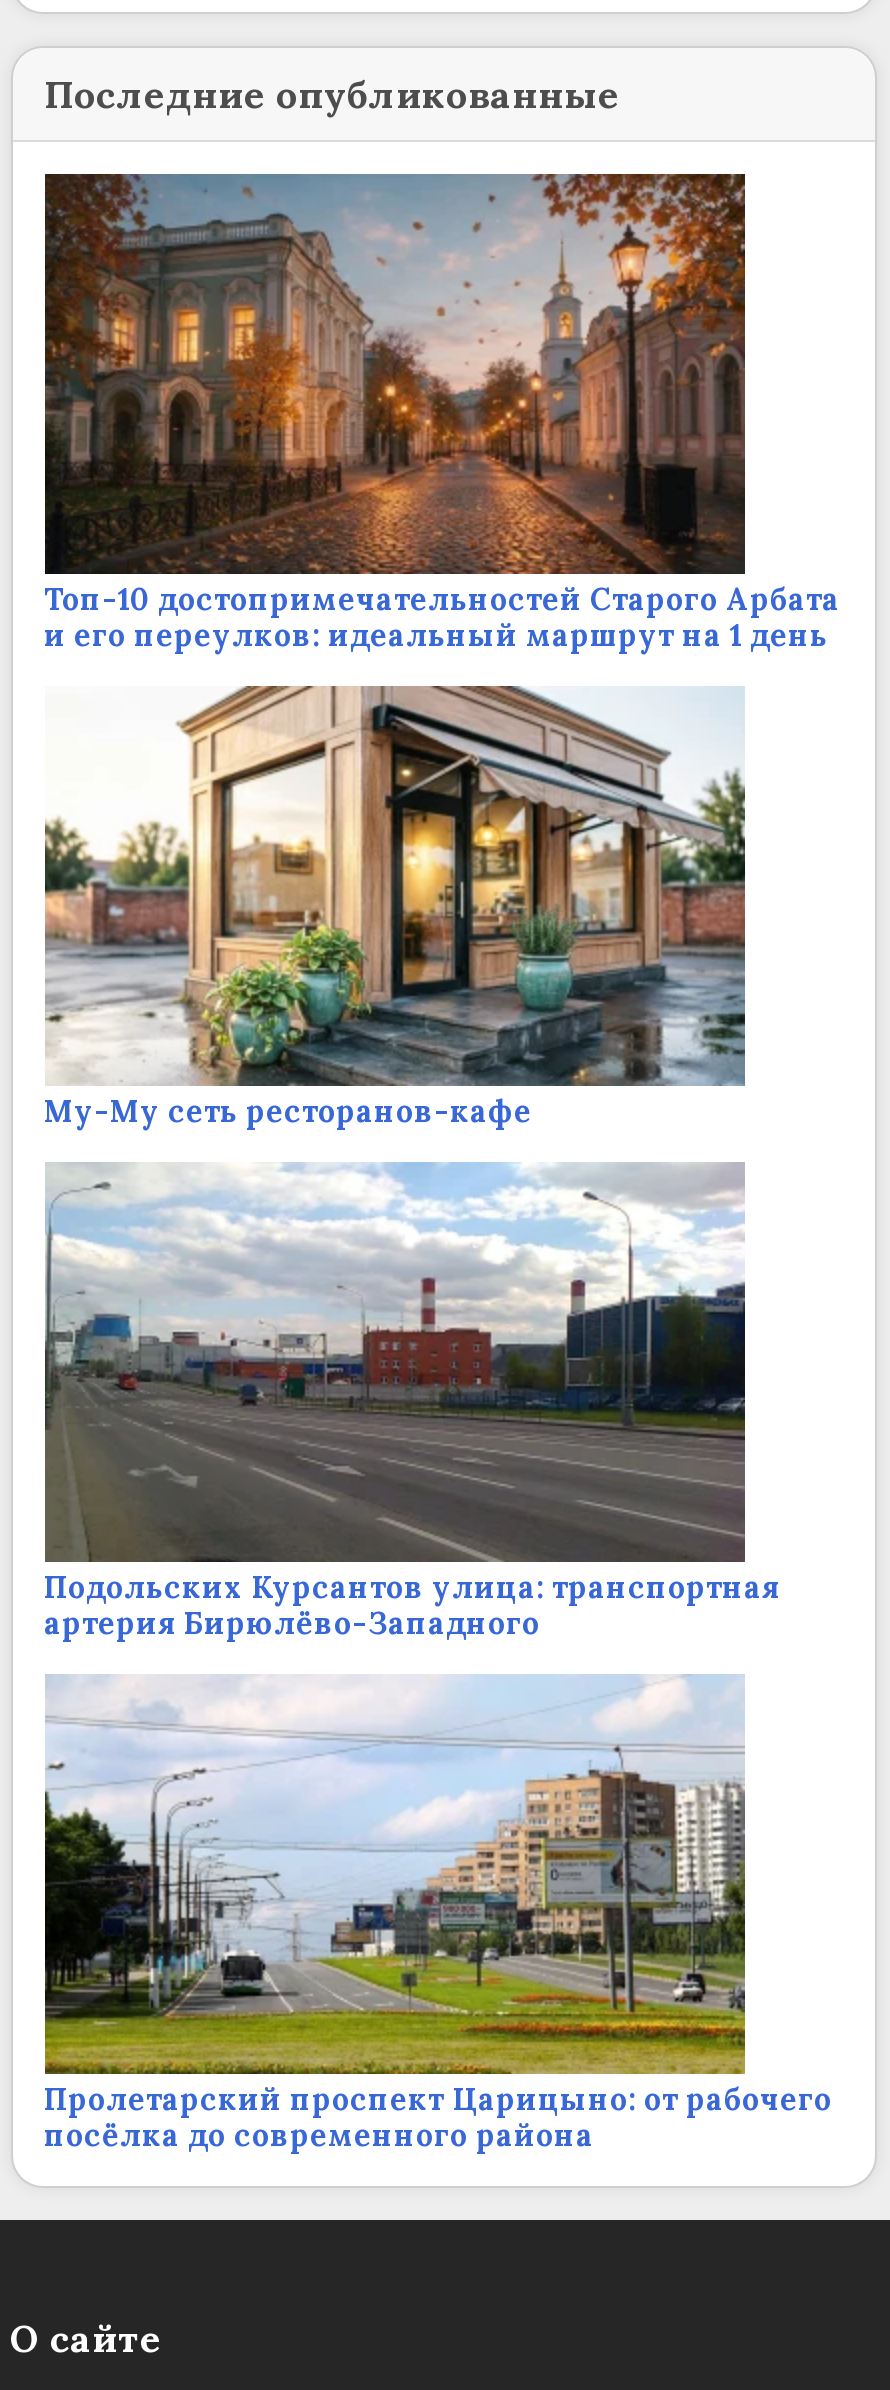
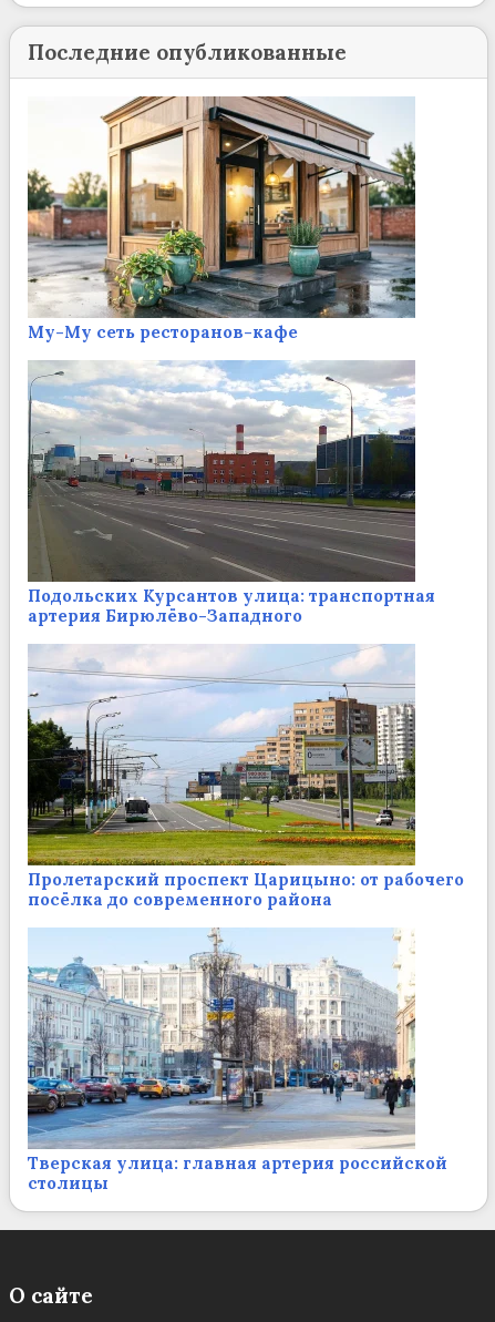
[43,172,840,653] [image] | Топ-10 достопримечательностей Старого Арбата | и его переулков: идеальный маршрут на 1 день -> none
moved [41,682,832,2153] -> [25,94,463,909]: [image] | Му-Му сеть ресторанов-кафе | Подольских Курсантов улица: транспортная | артерия Бирюлёво-Западного | Пролетарский проспект Царицыно: от рабочего | посёлка до современного района
none -> [27,929,447,1193] [image] | Тверская улица: главная артерия российской | столицы

